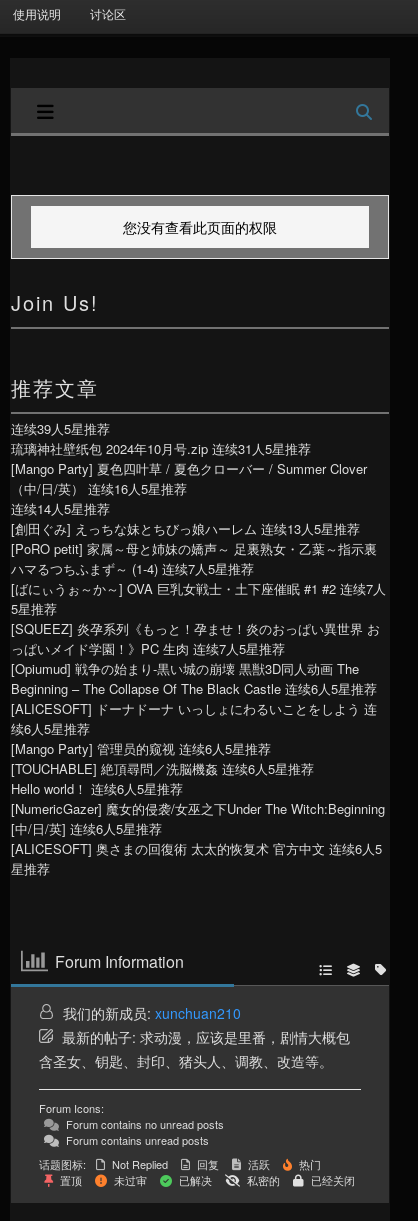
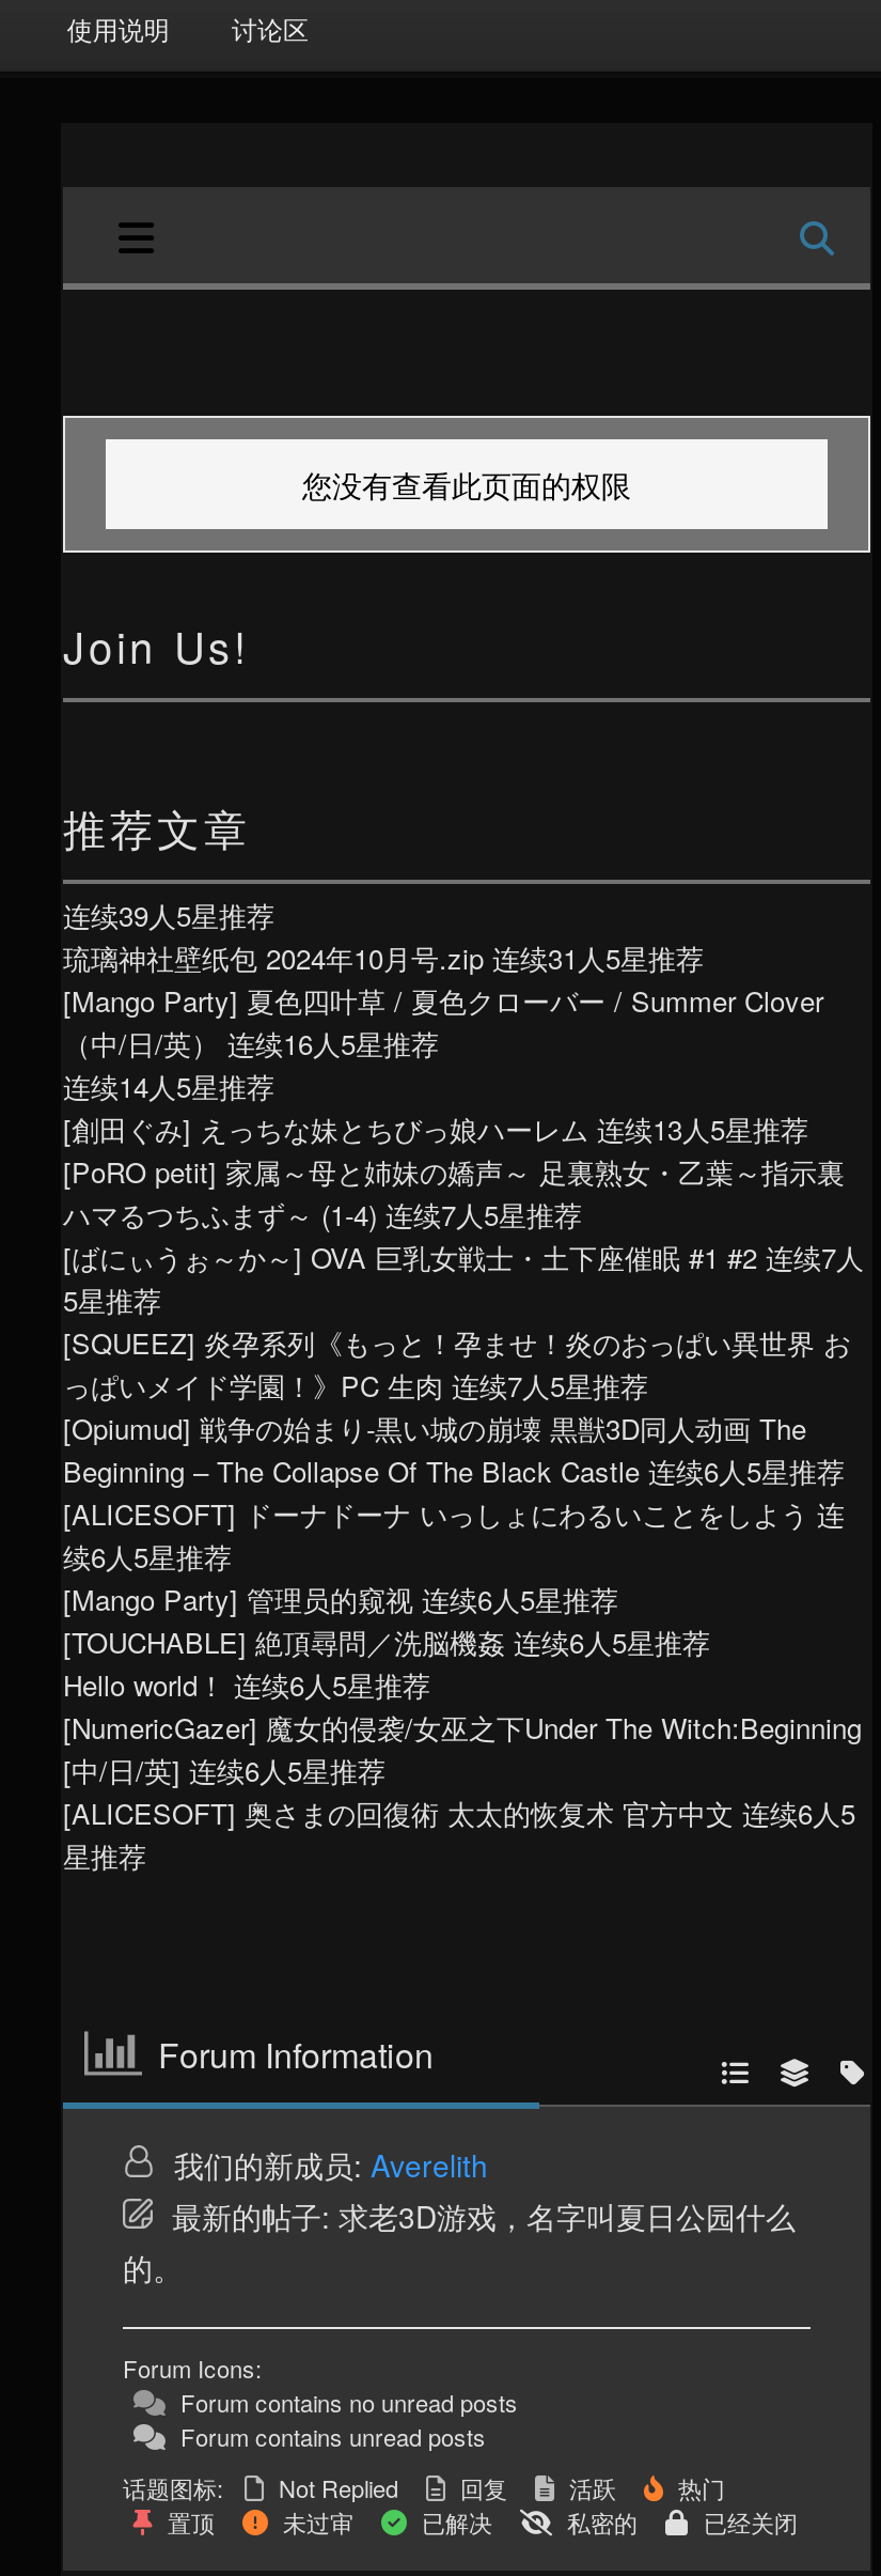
[39,1003,350,1071] 我们的新成员: xunchuan210 | 最新的帖子:求动漫，应该是里番，剧情大概包 | 含圣女、钥匙、封印、猪头人、调教、改造等。 -> [123,2144,796,2289] 我们的新成员: Averelith | 最新的帖子:求老3D游戏，名字叫夏日公园什么 | 的。

